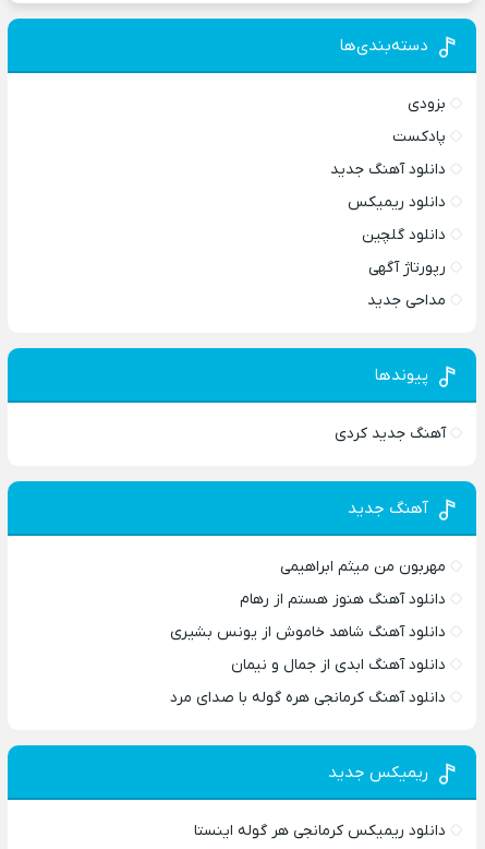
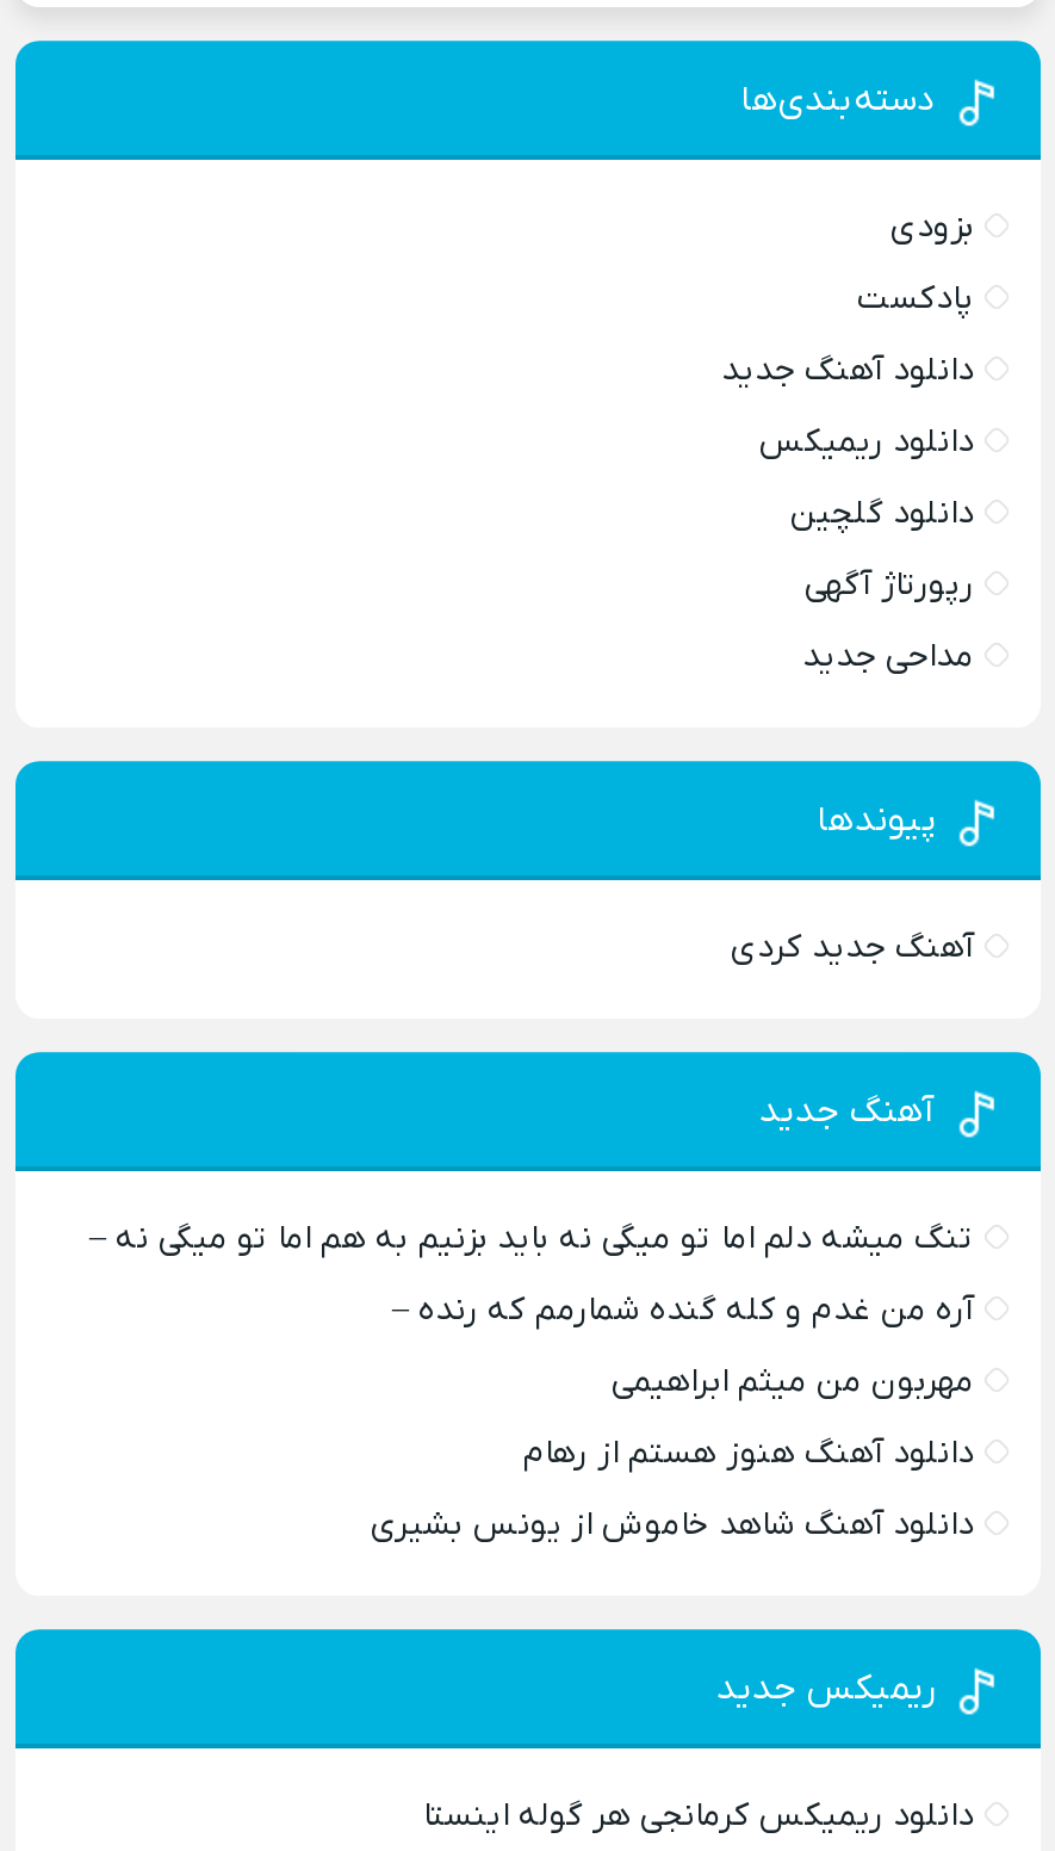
none -> [89,1217,974,1334] تنگ میشه دلم اما تو میگی نه باید بزنیم به هم اما تو میگی نه – | آره من غدم و کله گنده شمارمم که رنده –
moved [170,557,446,643] -> [371,1360,974,1548]: مهربون من میثم ابراهیمی | دانلود آهنگ هنوز هستم از رهام | دانلود آهنگ شاهد خاموش از یونس بشیری
[170,655,446,708] دانلود آهنگ ابدی از جمال و نیمان | دانلود آهنگ کرمانجی هره گوله با صدای مرد -> none

